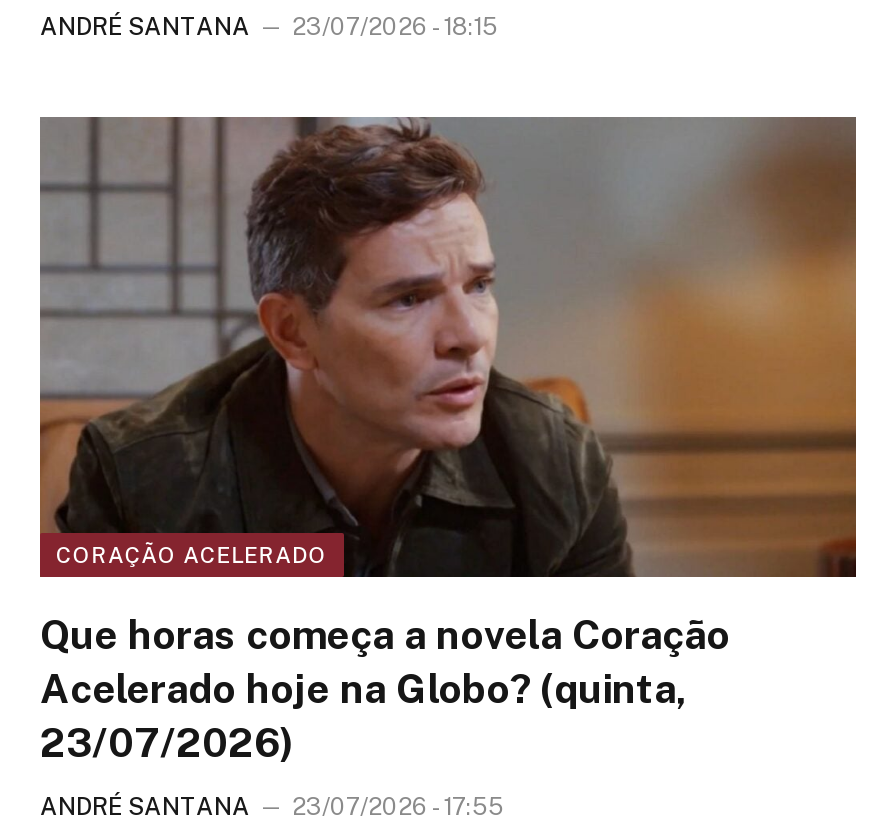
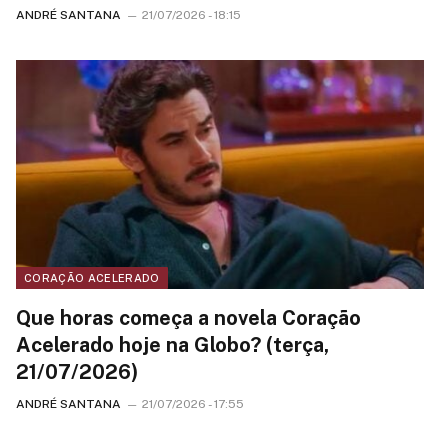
[40,13,498,41] ANDRÉ SANTANA 23/07/2026 - 18:15 -> [16,7,241,21] ANDRÉ SANTANA 21/07/2026 - 18:15
[38,116,856,580] [image] -> [15,59,424,290] [image]
[40,664,686,712] Acelerado hoje na Globo? (quinta, -> [16,333,329,357] Acelerado hoje na Globo? (terça,
[40,718,294,766] 23/07/2026) -> [16,360,138,384] 21/07/2026)
[40,792,504,820] ANDRÉ SANTANA 23/07/2026 - 17:55 -> [16,397,244,411] ANDRÉ SANTANA 21/07/2026 - 17:55

